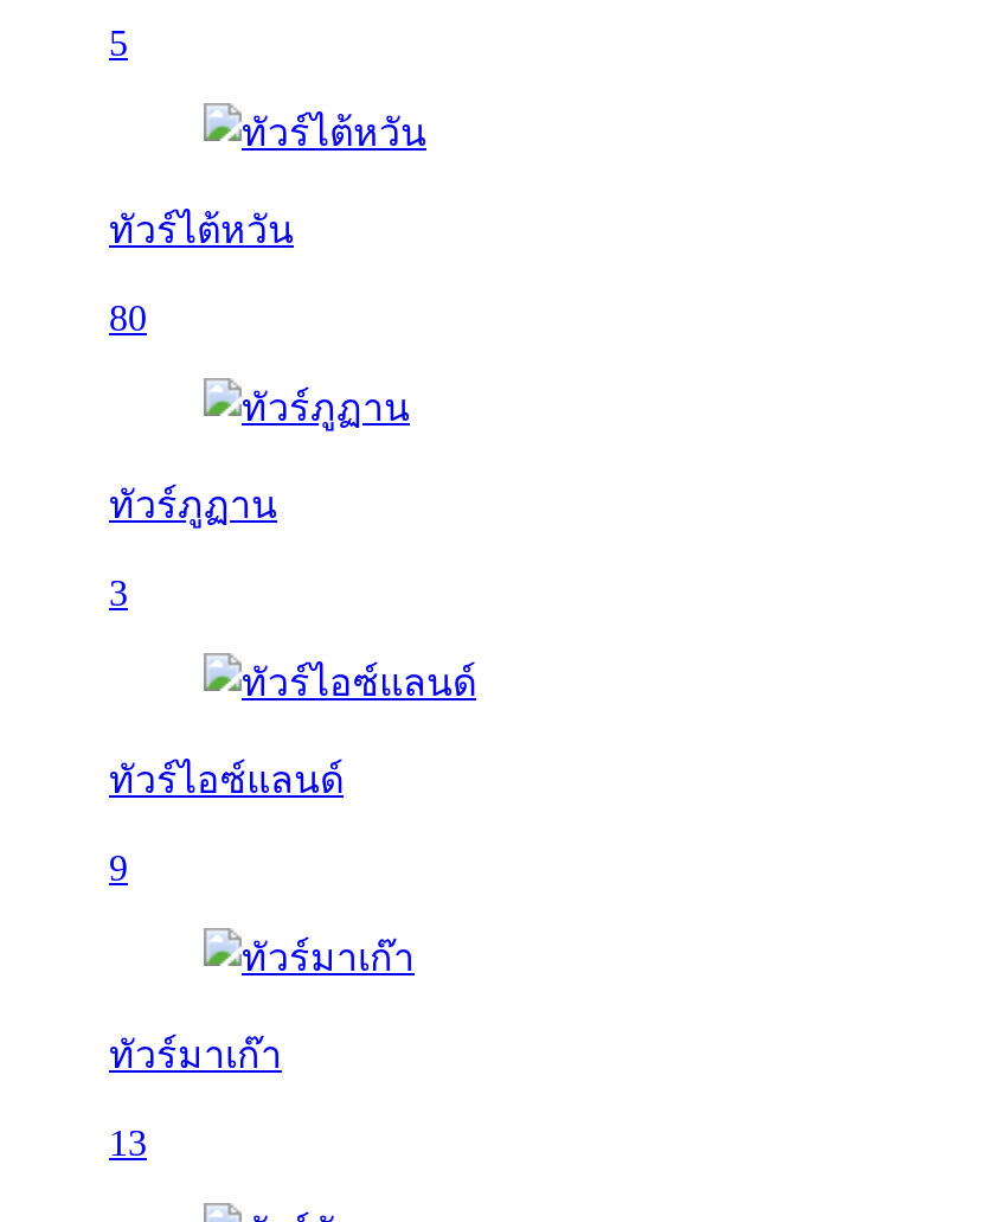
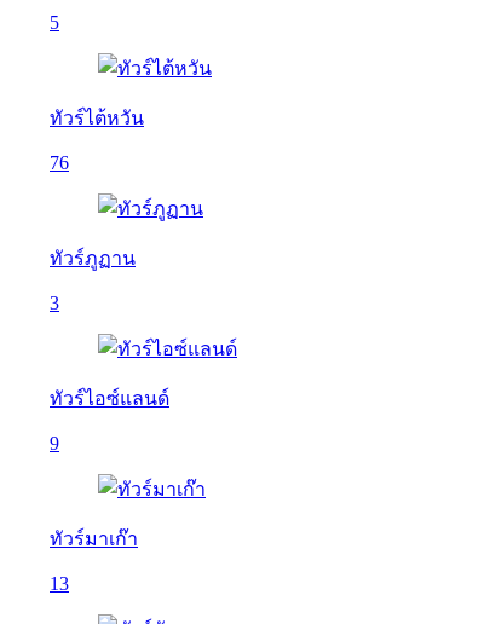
[109,297,147,338] 80 -> [50,152,69,173] 76

